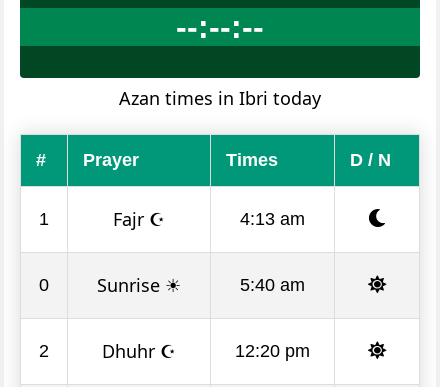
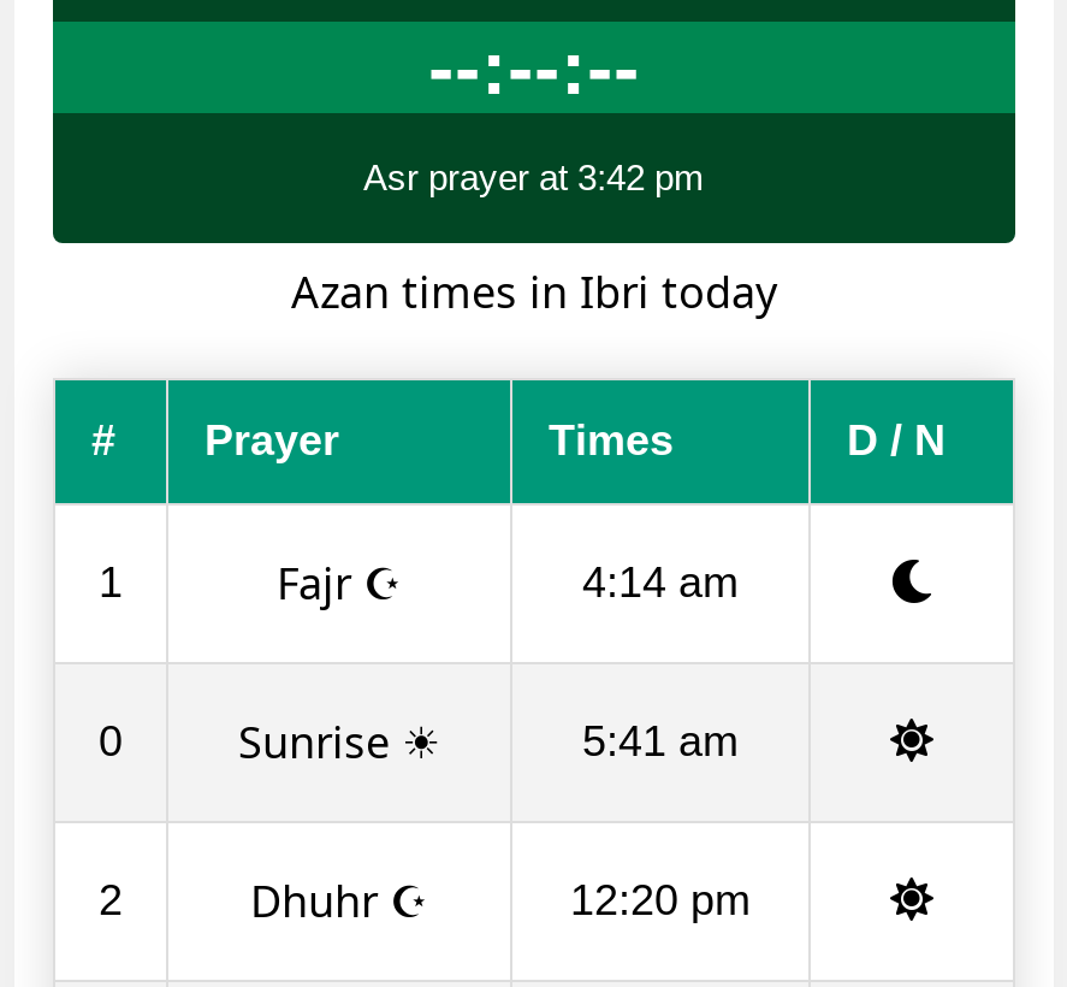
none -> [363,156,705,197] Asr prayer at 3:42 pm
[240,209,305,229] 4:13 am -> [582,558,739,607] 4:14 am
[240,275,305,295] 5:40 am -> [582,717,739,766] 5:41 am

